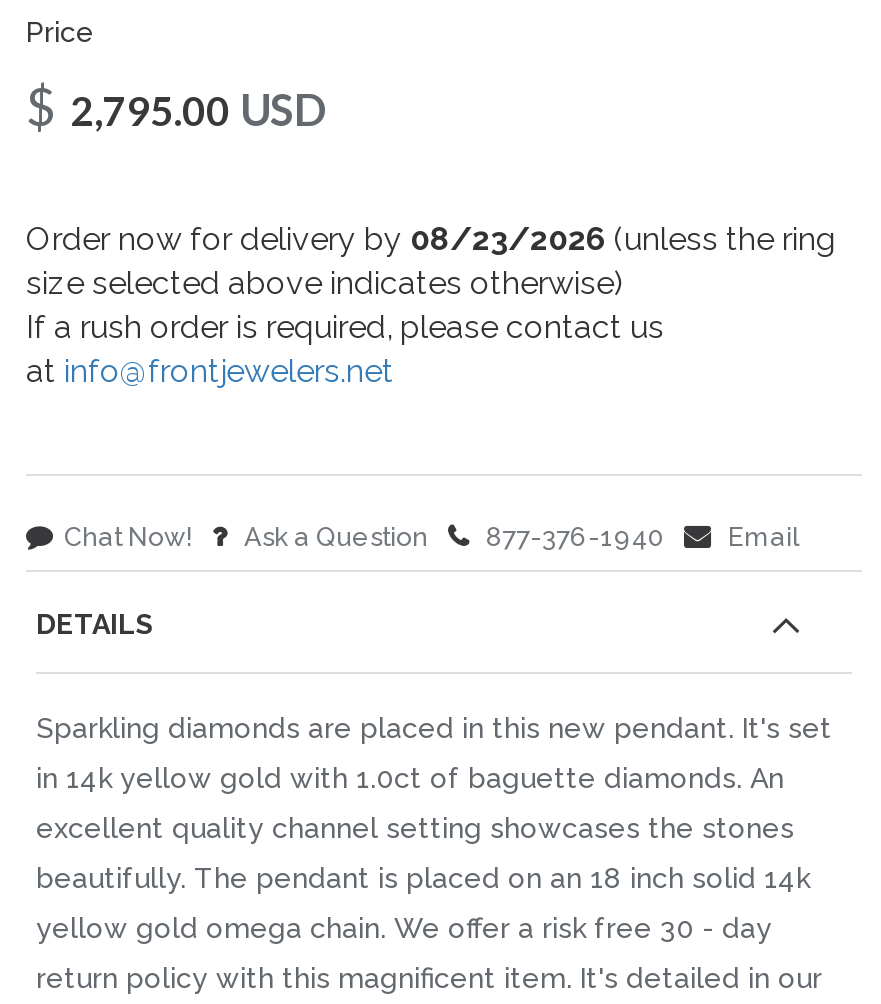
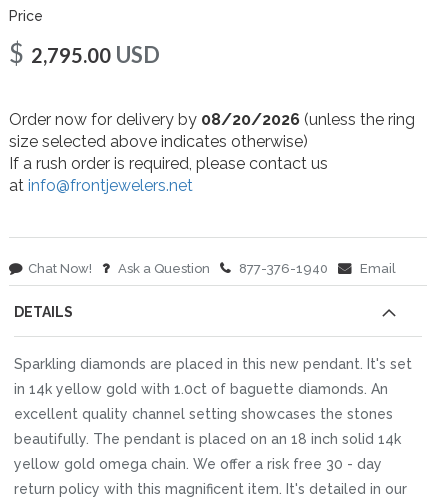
[26,220,836,258] Order now for delivery by 08/23/2026 (unless the ring -> [9,110,415,129] Order now for delivery by 08/20/2026 (unless the ring

